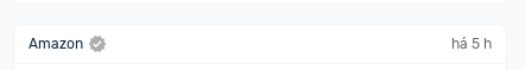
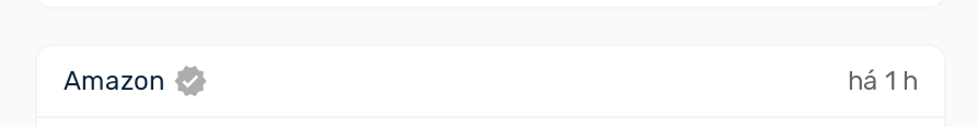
[451,36,492,52] há 5 h -> [848,66,918,96] há 1 h

